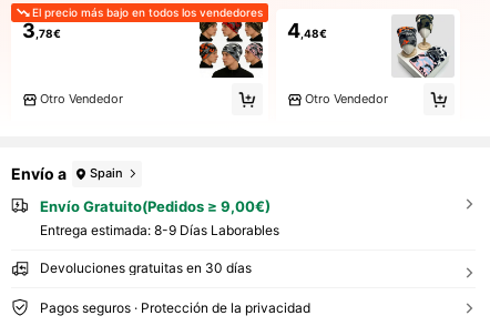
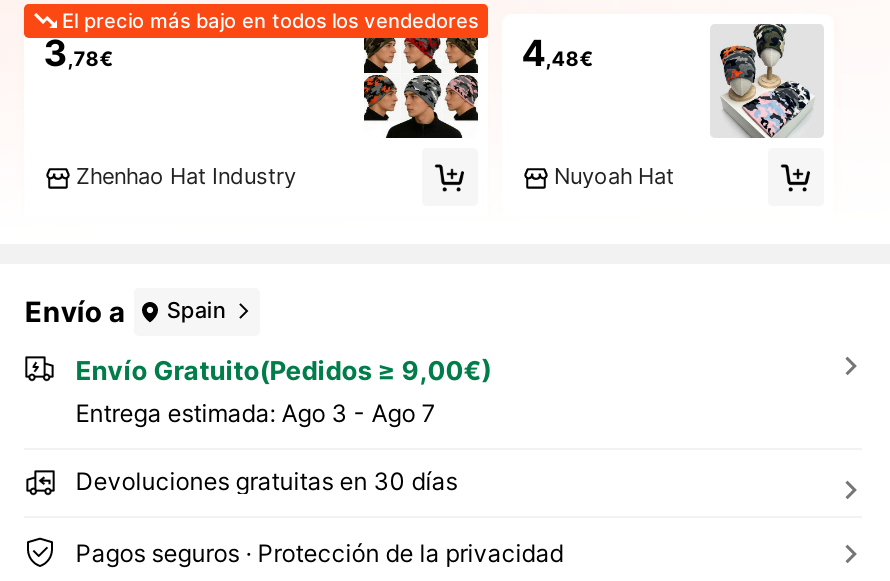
[40,91,123,107] Otro Vendedor -> [76,163,296,191] Zhenhao Hat Industry
[305,91,388,107] Otro Vendedor -> [554,163,674,191] Nuyoah Hat
[40,222,279,239] Entrega estimada: 8-9 Días Laborables -> [75,399,435,429] Entrega estimada: Ago 3 - Ago 7

